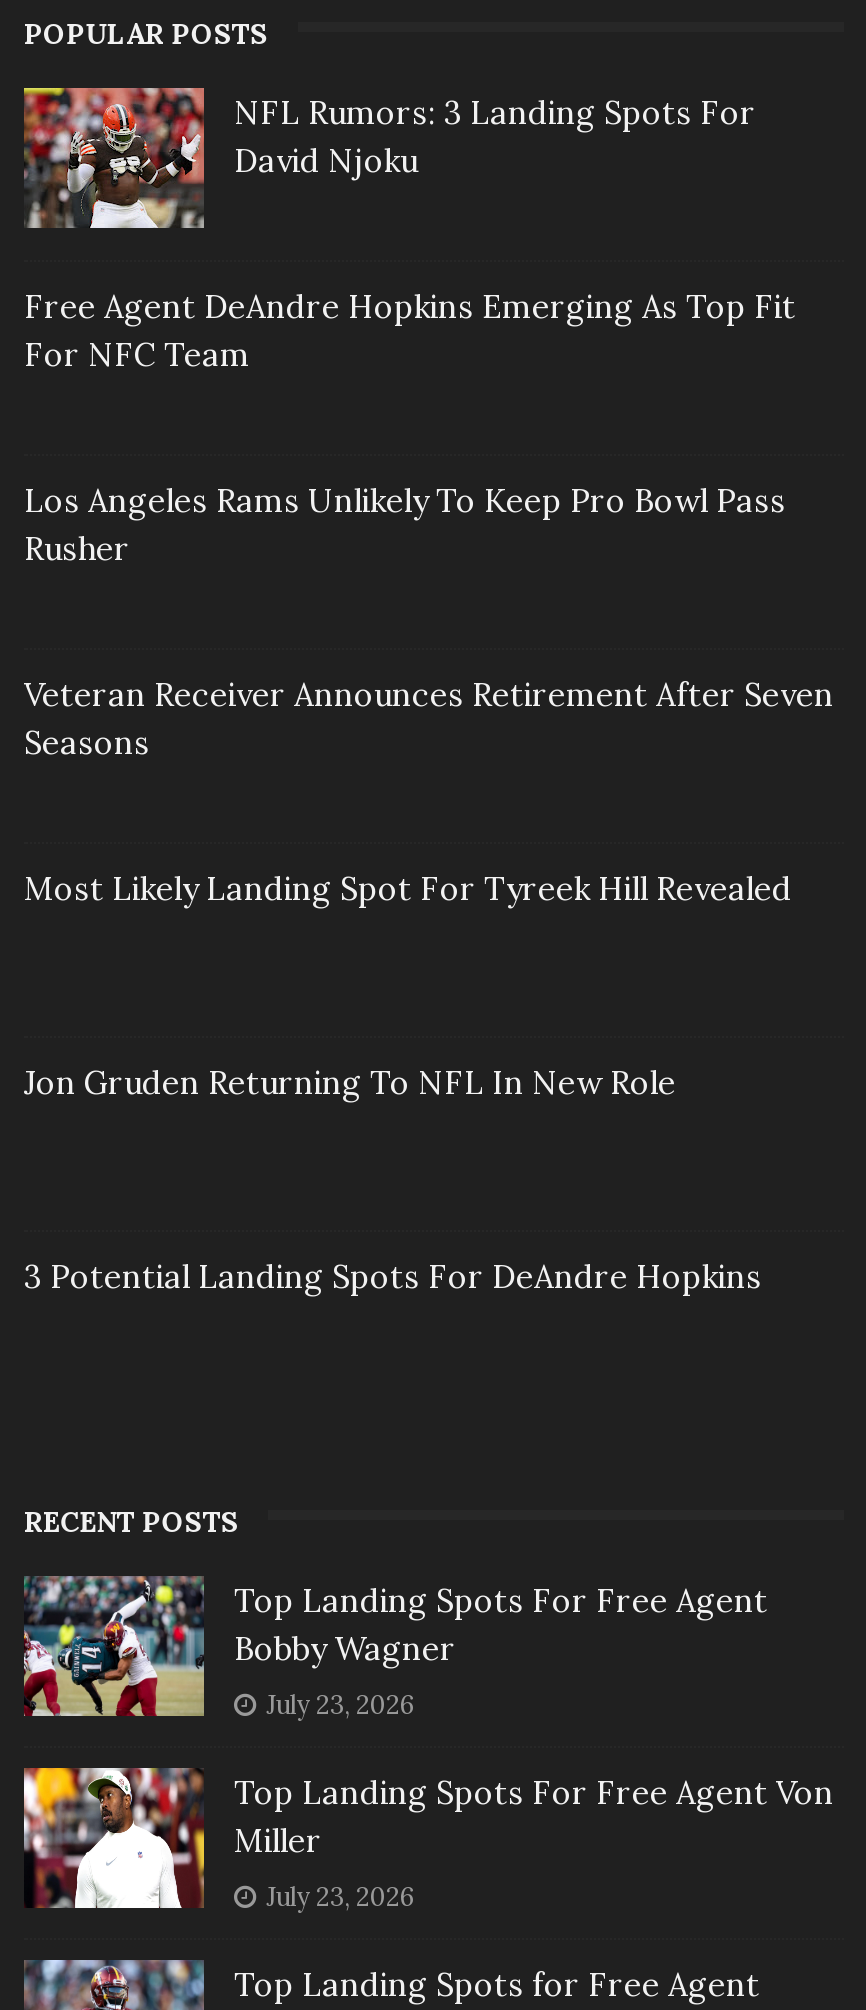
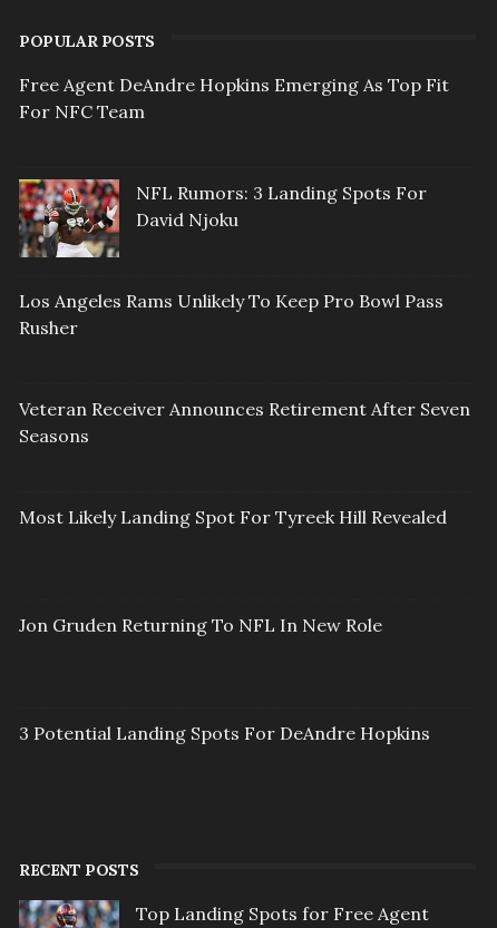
moved [22,86,756,230] -> [18,178,427,258]: [image] | NFL Rumors: 3 Landing Spots For | David Njoku
[24,1574,834,1913] [image] | Top Landing Spots For Free Agent | Bobby Wagner | July 23, 2026 | Top Landing Spots For Free Agent Von | Miller | July 23, 2026 -> none
[22,1766,206,1910] [image] -> none

